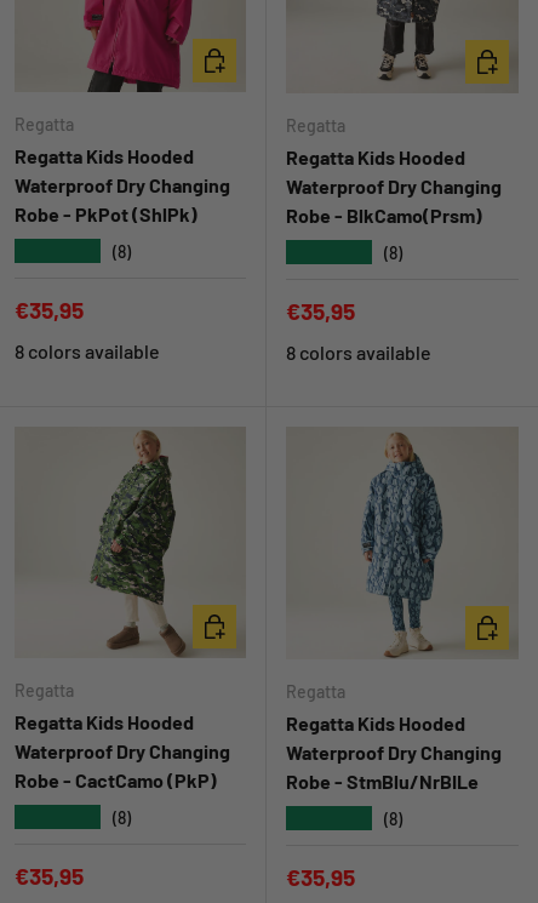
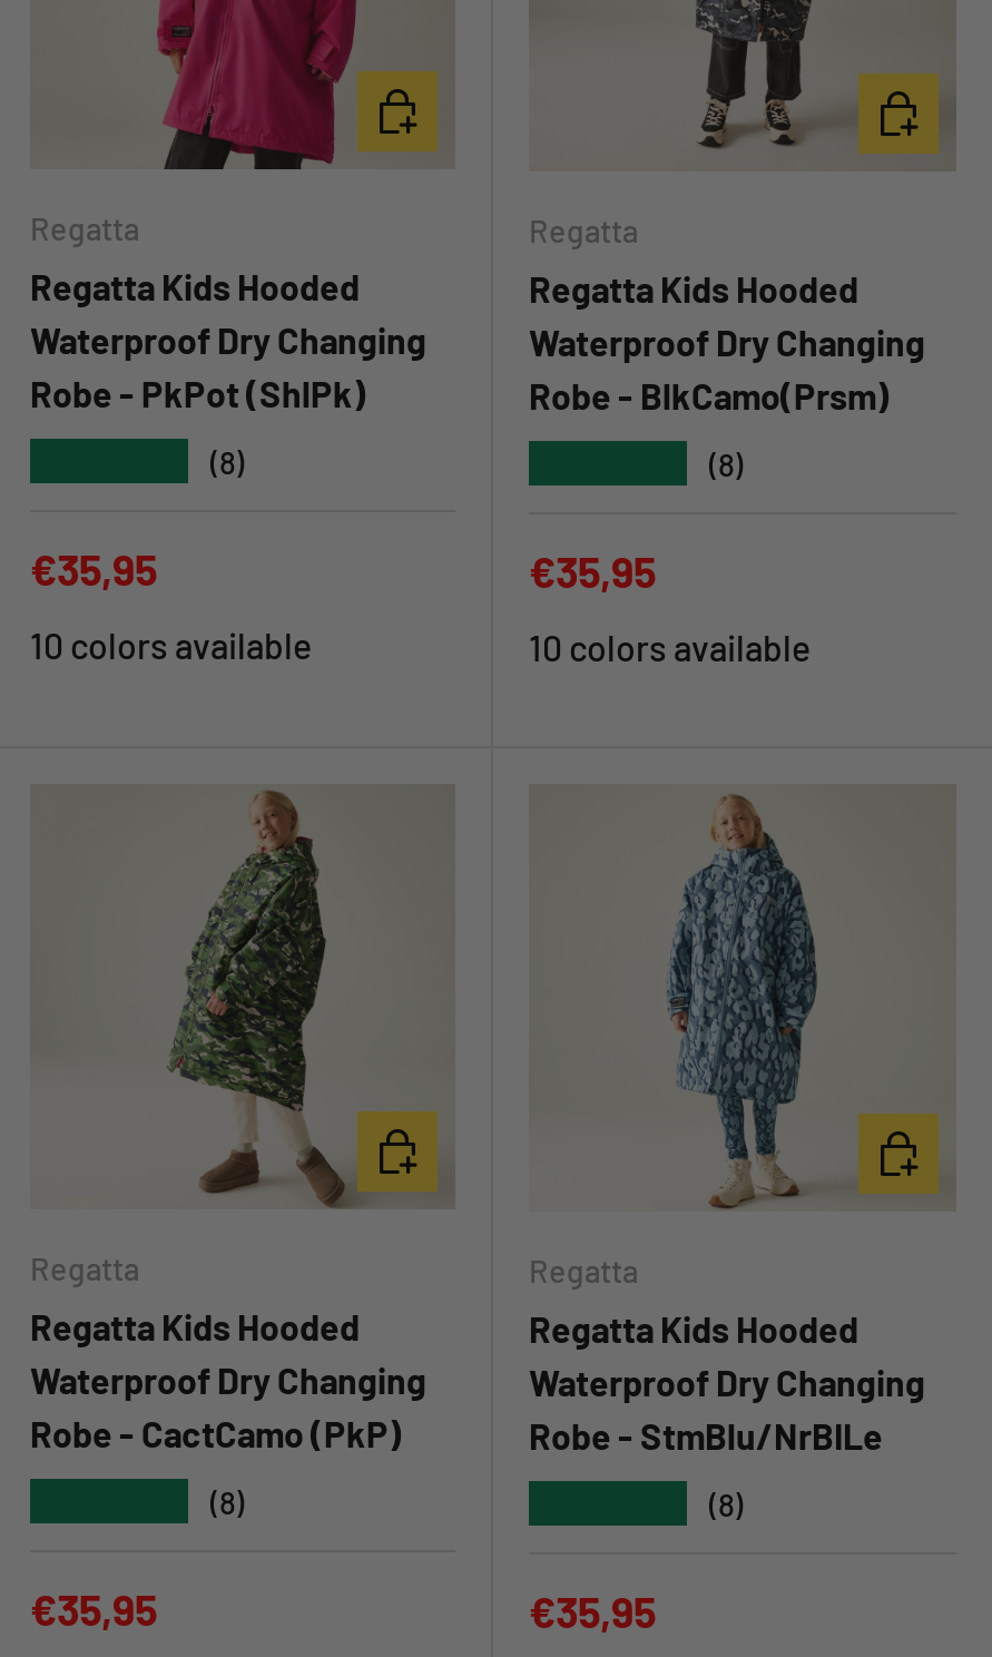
[15,340,160,363] 8 colors available -> [30,625,313,667] 10 colors available
[286,341,431,364] 8 colors available -> [529,627,812,669] 10 colors available

